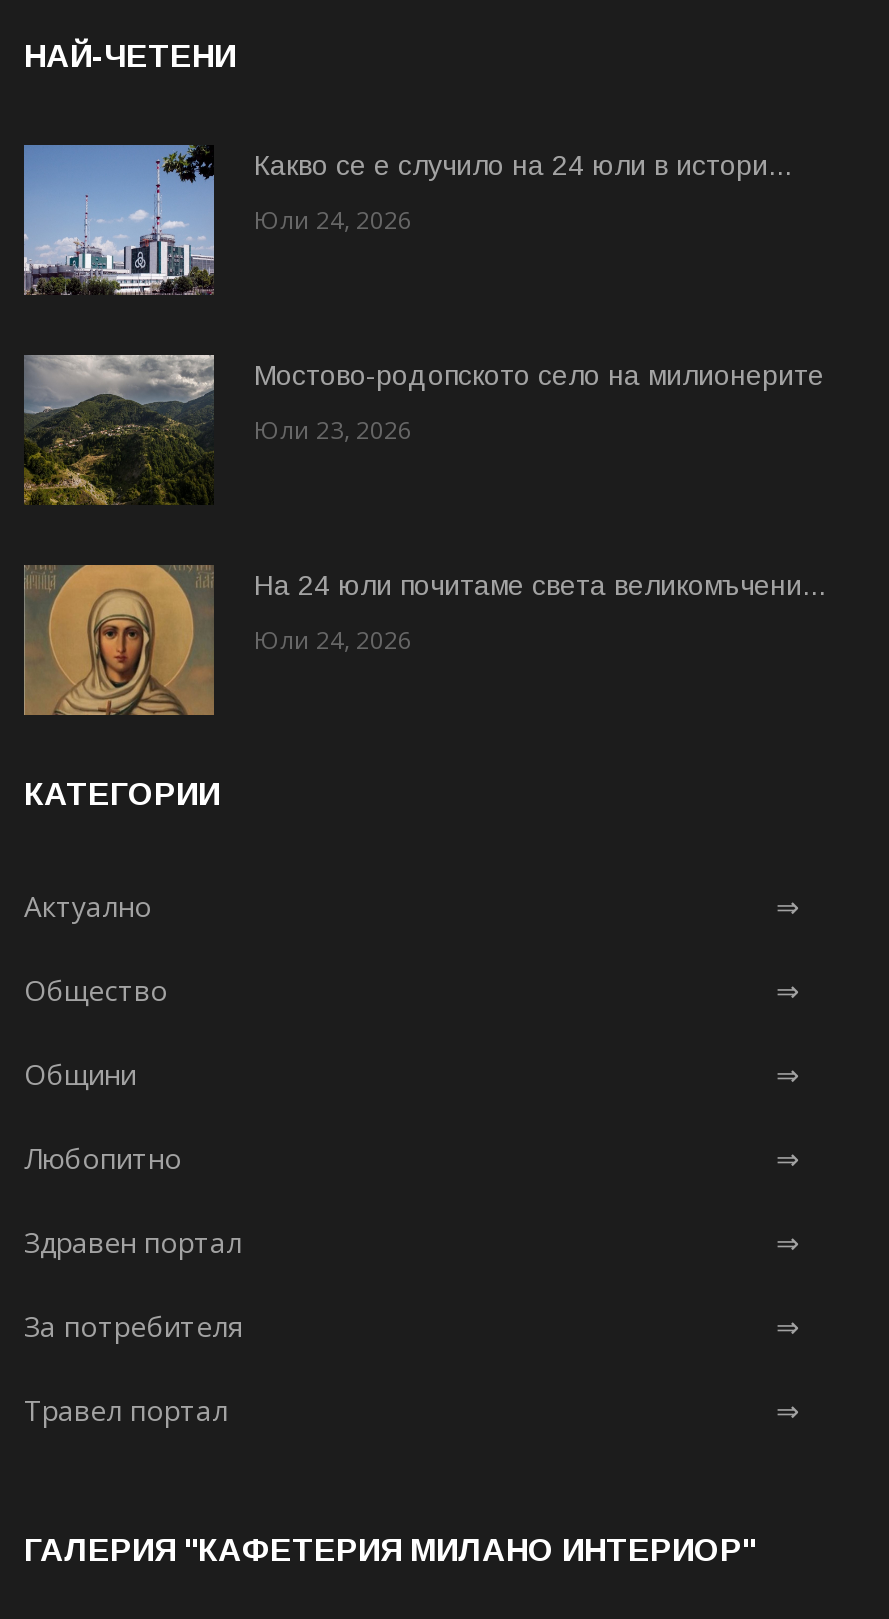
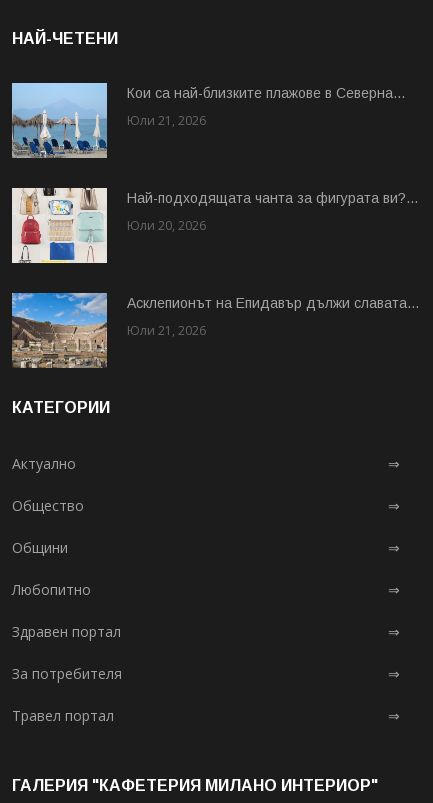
[22,143,792,295] [image] | Какво се е случило на 24 юли в истори... -> [12,82,405,159] [image] | Кои са най-близките плажове в Северна...
[254,202,412,236] Юли 24, 2026 -> [127,112,206,129] Юли 21, 2026
[22,353,824,507] [image] | Мостово-родопското село на милионерите -> [11,187,418,264] [image] | Най-подходящата чанта за фигурата ви?...
[254,412,412,446] Юли 23, 2026 -> [127,217,206,234] Юли 20, 2026
[22,563,826,717] [image] | На 24 юли почитаме света великомъчени... -> [11,292,419,369] [image] | Асклепионът на Епидавър дължи славата...
[254,622,412,656] Юли 24, 2026 -> [127,322,206,339] Юли 21, 2026

